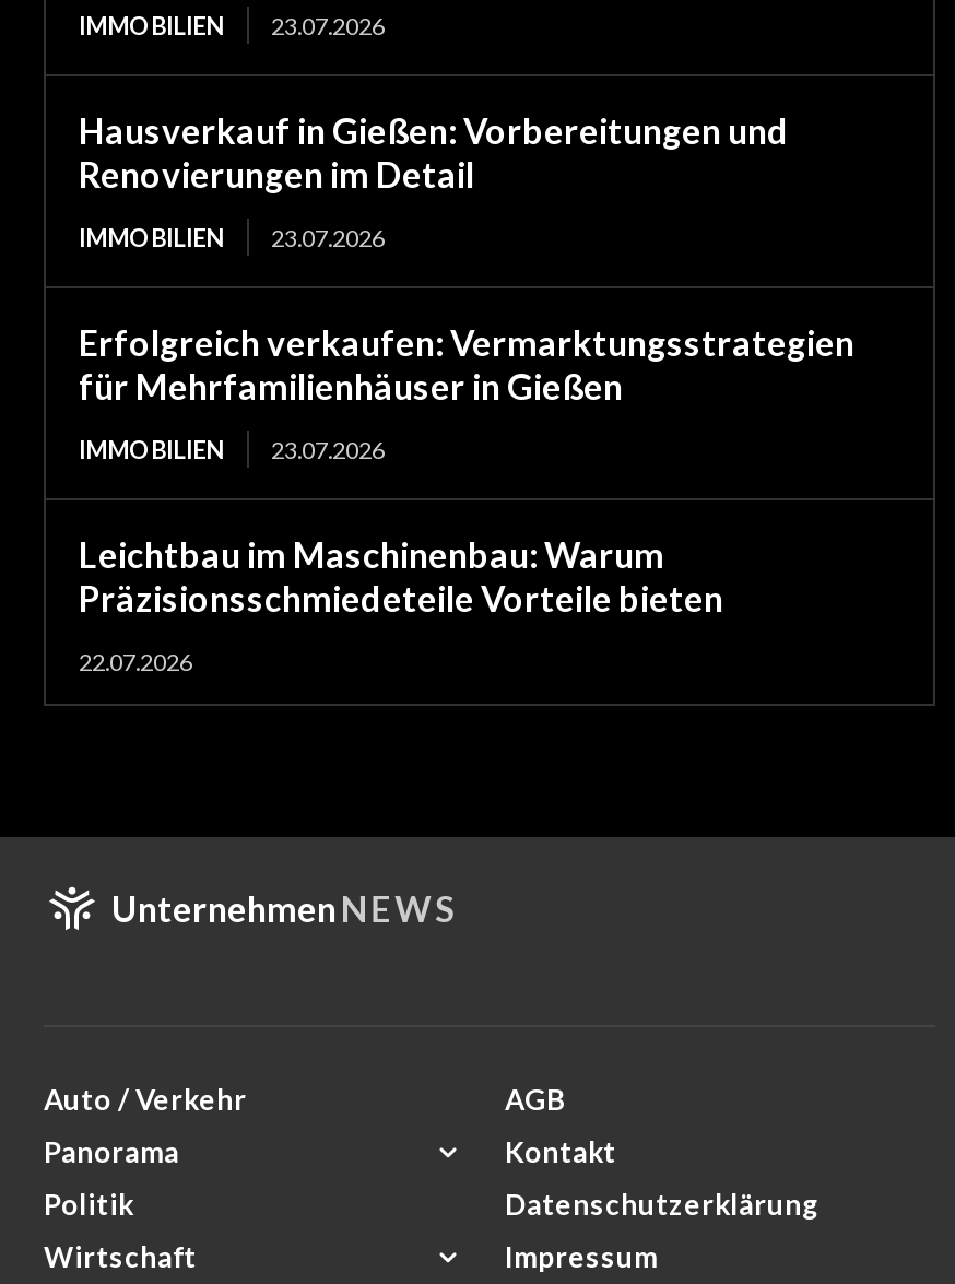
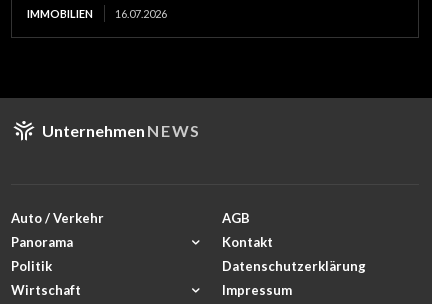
[79,11,854,676] 23.07.2026 | Hausverkauf in Gießen: Vorbereitungen und | Renovierungen im Detail | IMMOBILIEN | 23.07.2026 | Erfolgreich verkaufen: Vermarktungsstrategien | für Mehrfamilienhäuser in Gießen | IMMOBILIEN | 23.07.2026 | Leichtbau im Maschinenbau: Warum | Präzisionsschmiedeteile Vorteile bieten | 22.07.2026 -> [115,7,167,20] 16.07.2026

